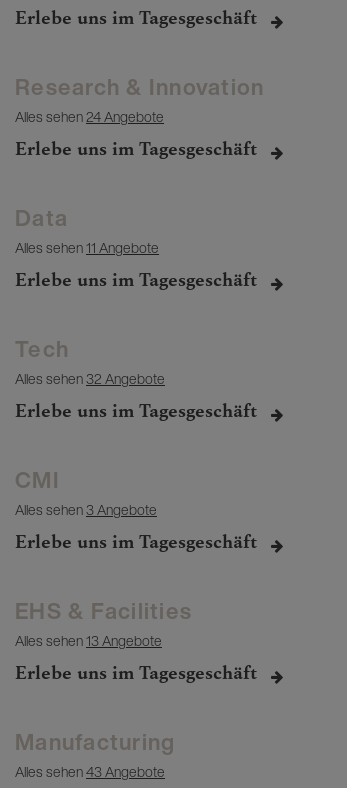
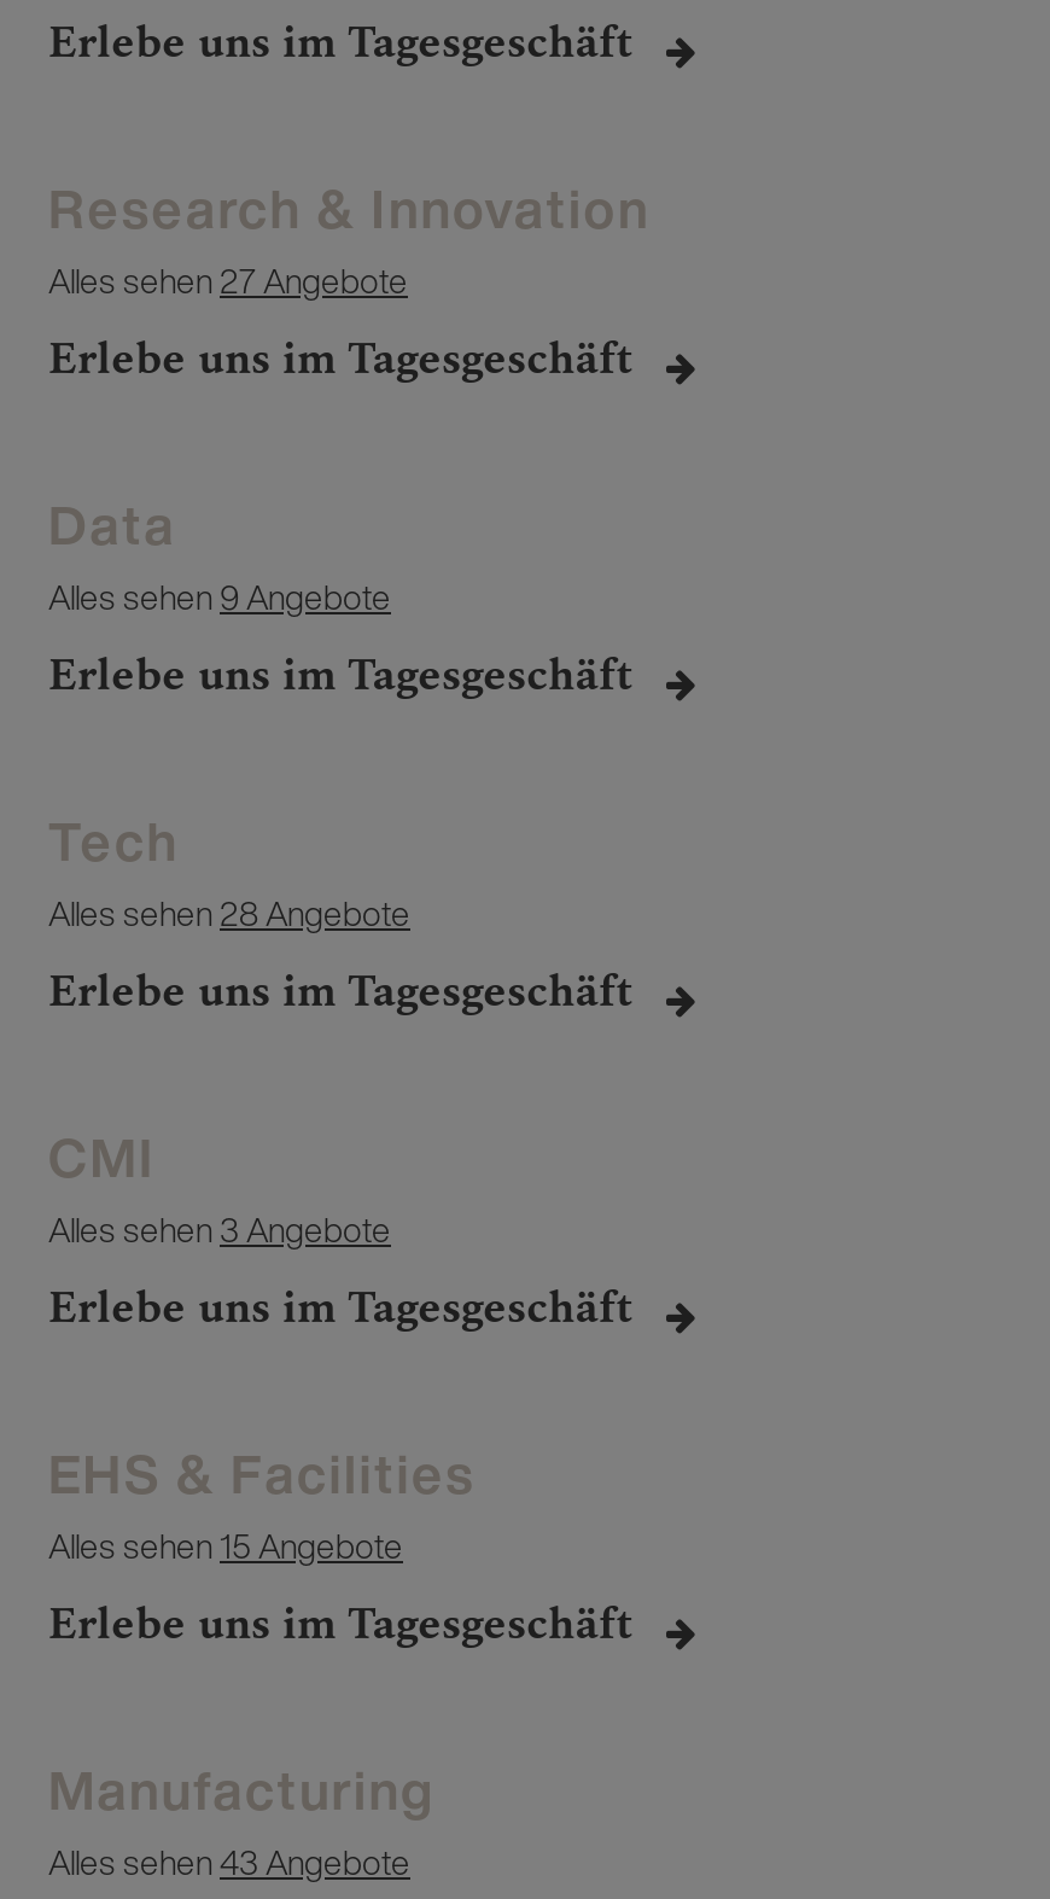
[15,106,164,127] Alles sehen 24 Angebote -> [48,255,408,305] Alles sehen 27 Angebote
[15,237,159,258] Alles sehen 11 Angebote -> [48,571,391,622] Alles sehen 9 Angebote
[15,368,165,389] Alles sehen 32 Angebote -> [48,887,410,938] Alles sehen 28 Angebote
[15,630,162,651] Alles sehen 13 Angebote -> [48,1520,403,1571] Alles sehen 15 Angebote

